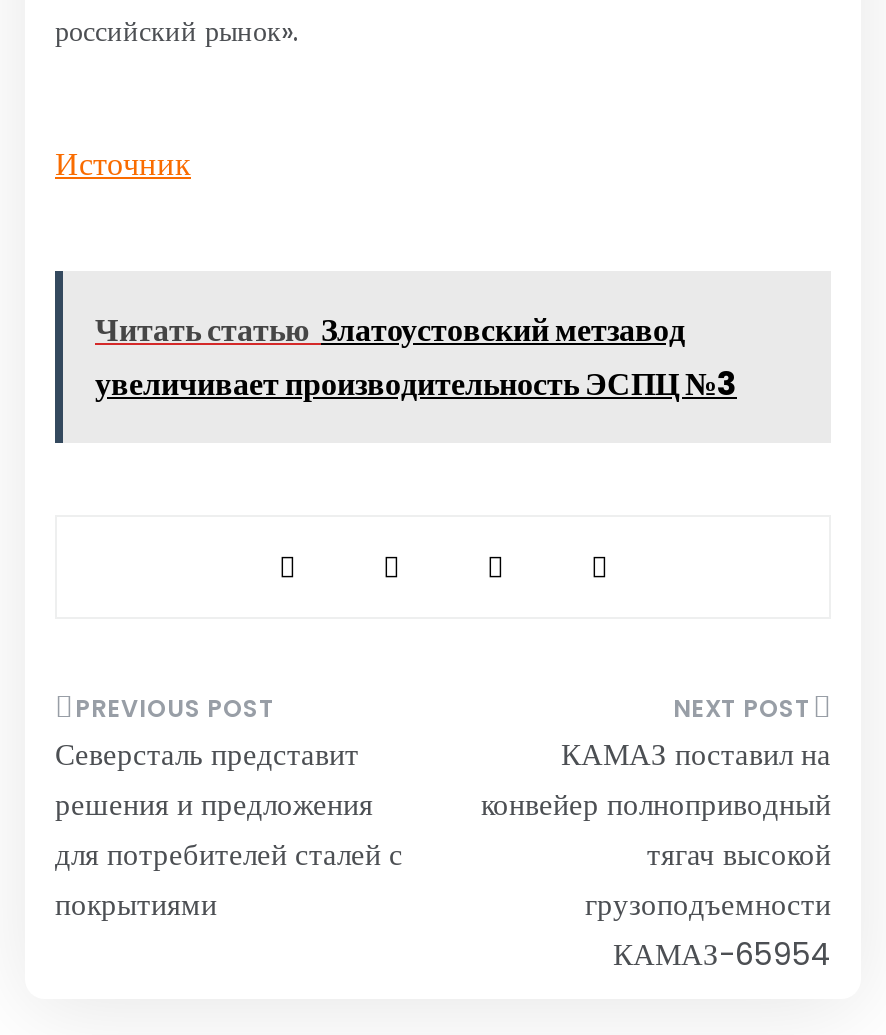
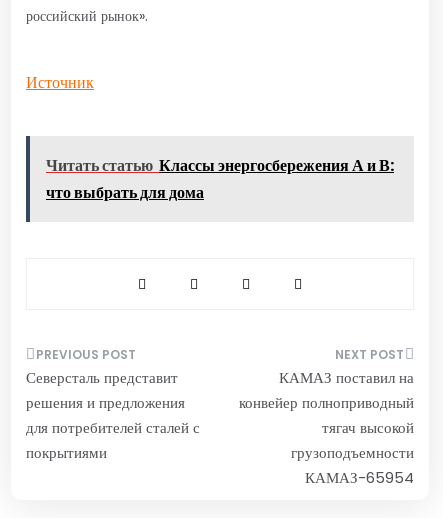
[95,306,737,406] Читать статью Златоустовский метзавод | увеличивает производительность ЭСПЦ №3 -> [46,154,394,204] Читать статью Классы энергосбережения А и В: | что выбрать для дома

